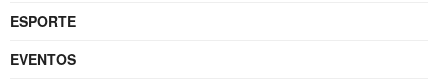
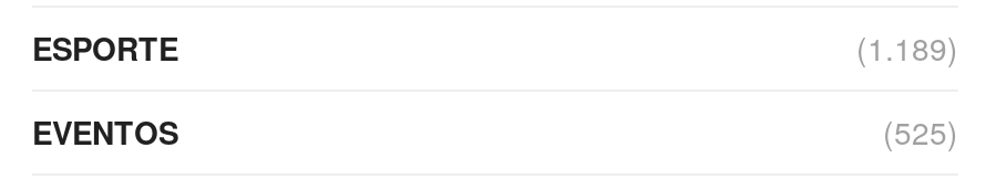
none -> [856,25,958,69] (1.189)
none -> [883,109,958,153] (525)

